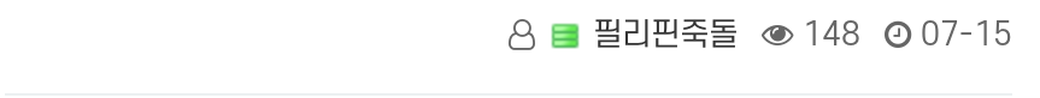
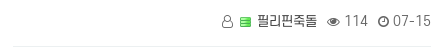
[593,17,1012,53] 필리핀죽돌 148 07-15 -> [257,14,431,29] 필리핀죽돌 114 07-15

